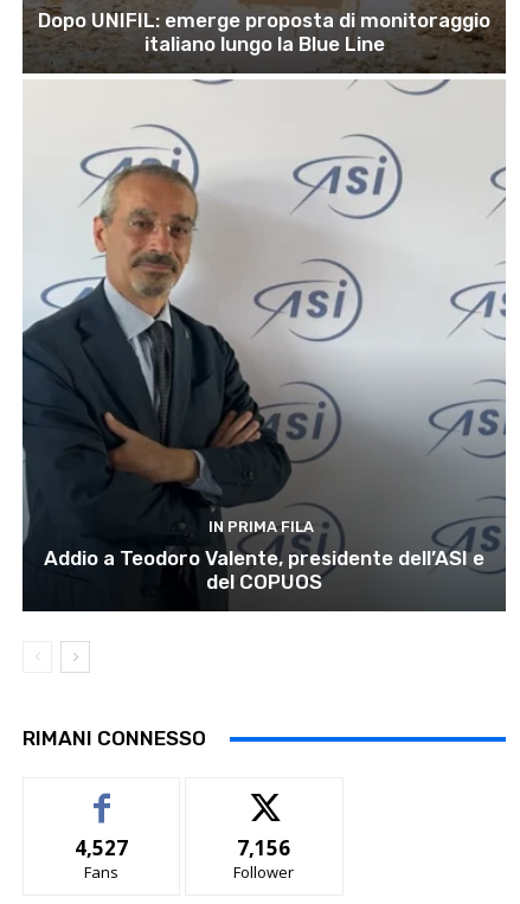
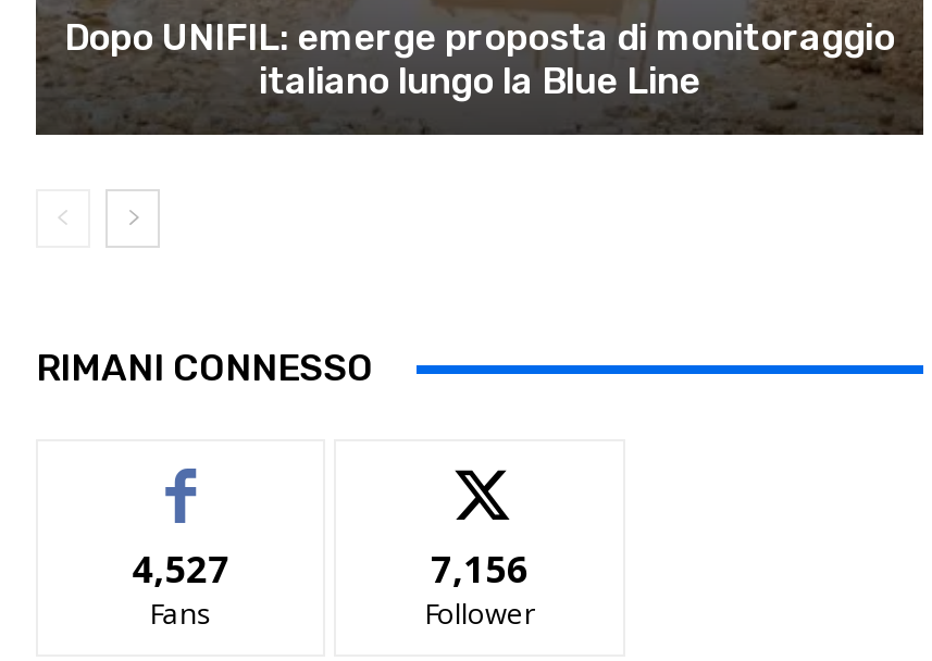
[23,78,506,611] [image] | IN PRIMA FILA | Addio a Teodoro Valente, presidente dell’ASI e | del COPUOS -> none

